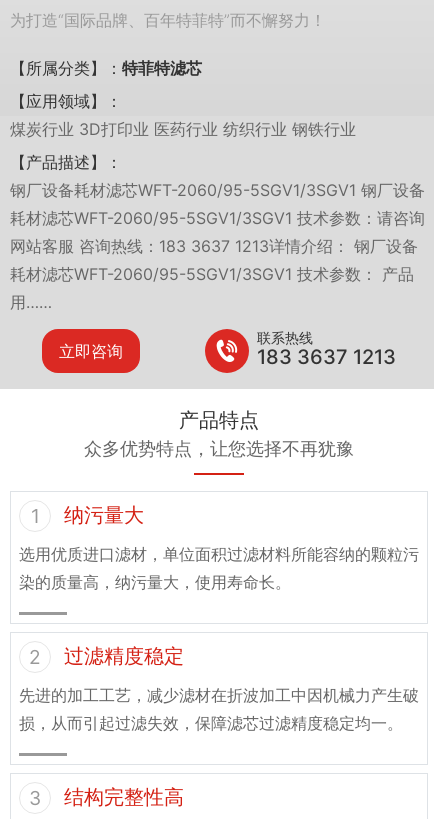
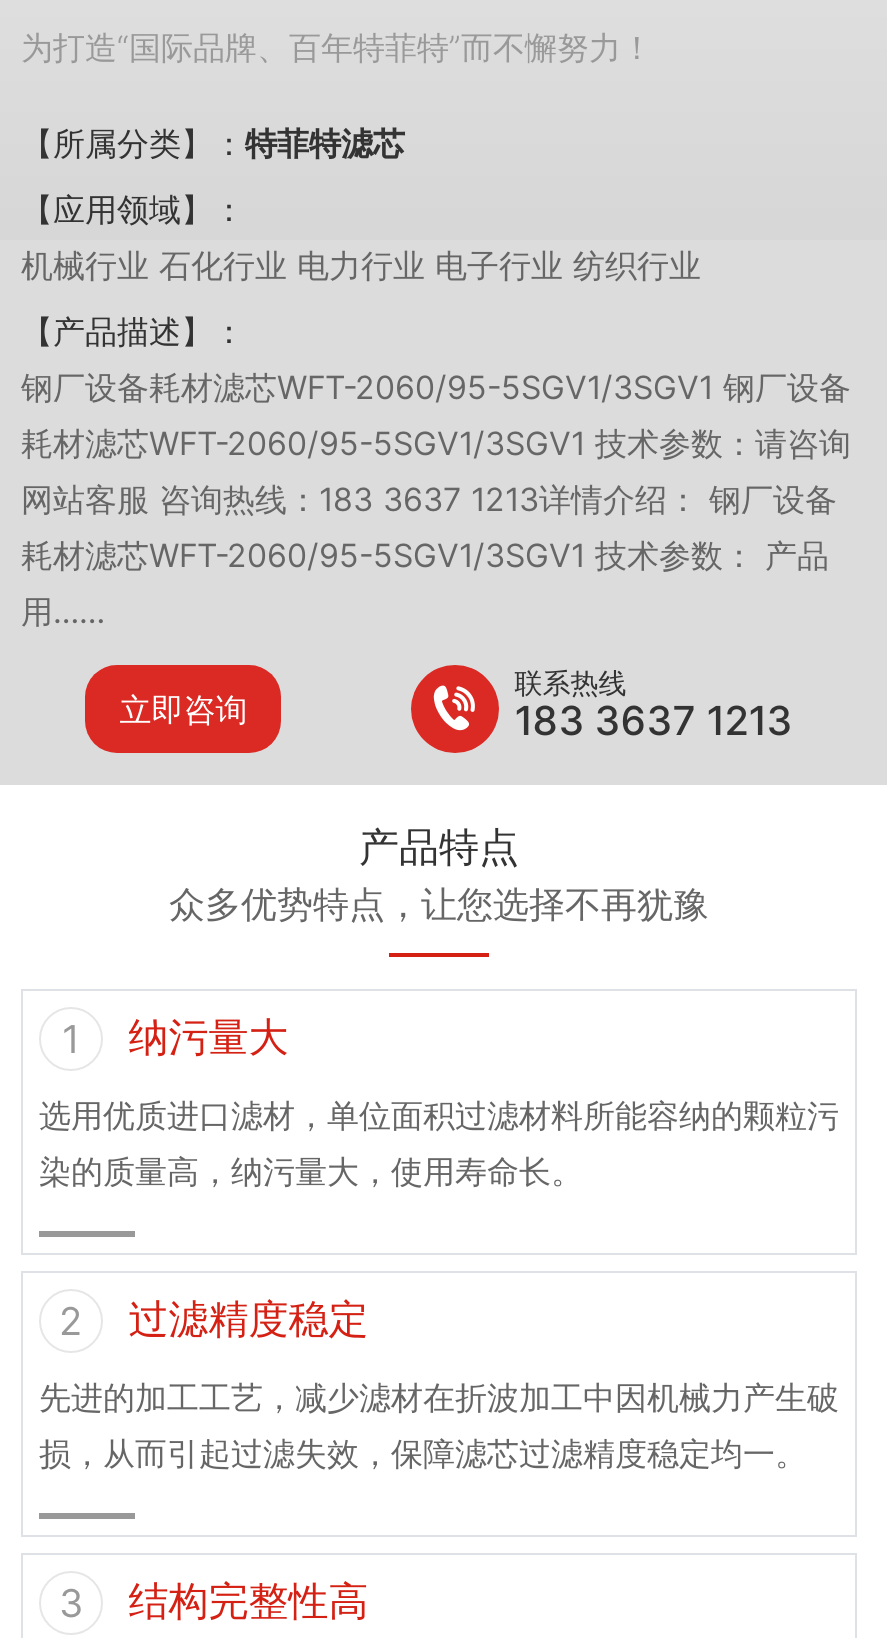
[10,119,356,139] 煤炭行业 3D打印业 医药行业 纺织行业 钢铁行业 -> [21,245,701,285] 机械行业 石化行业 电力行业 电子行业 纺织行业

